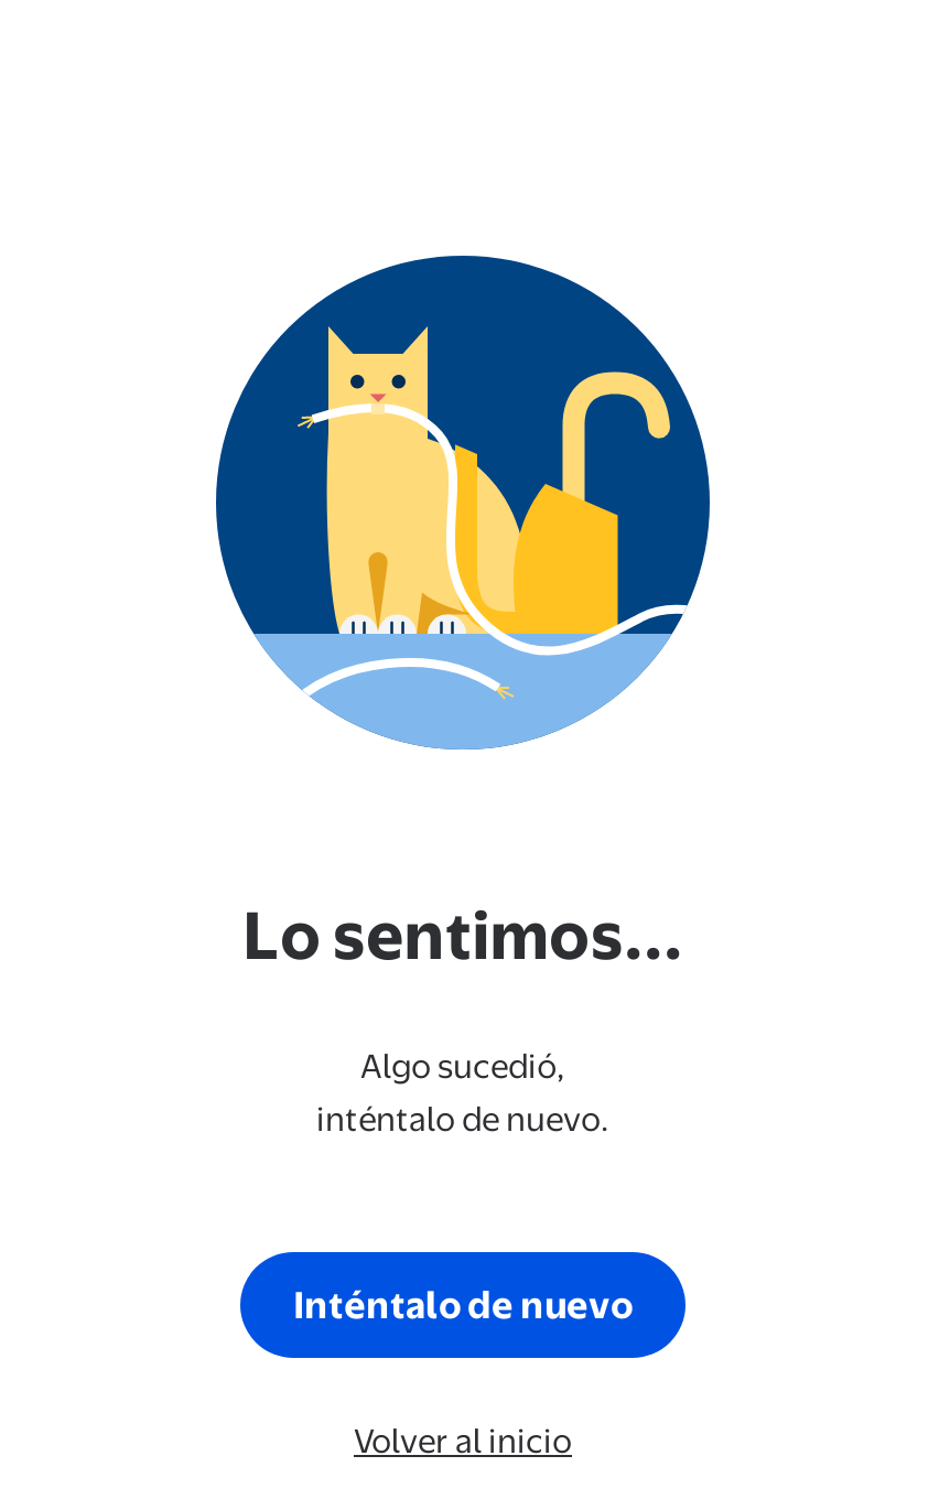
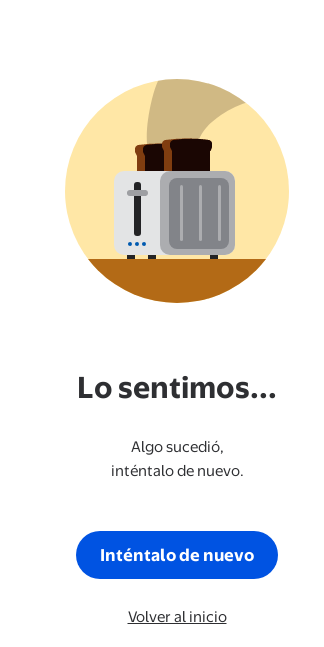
[214,254,712,752] [image] -> [65,79,289,304] [image]

